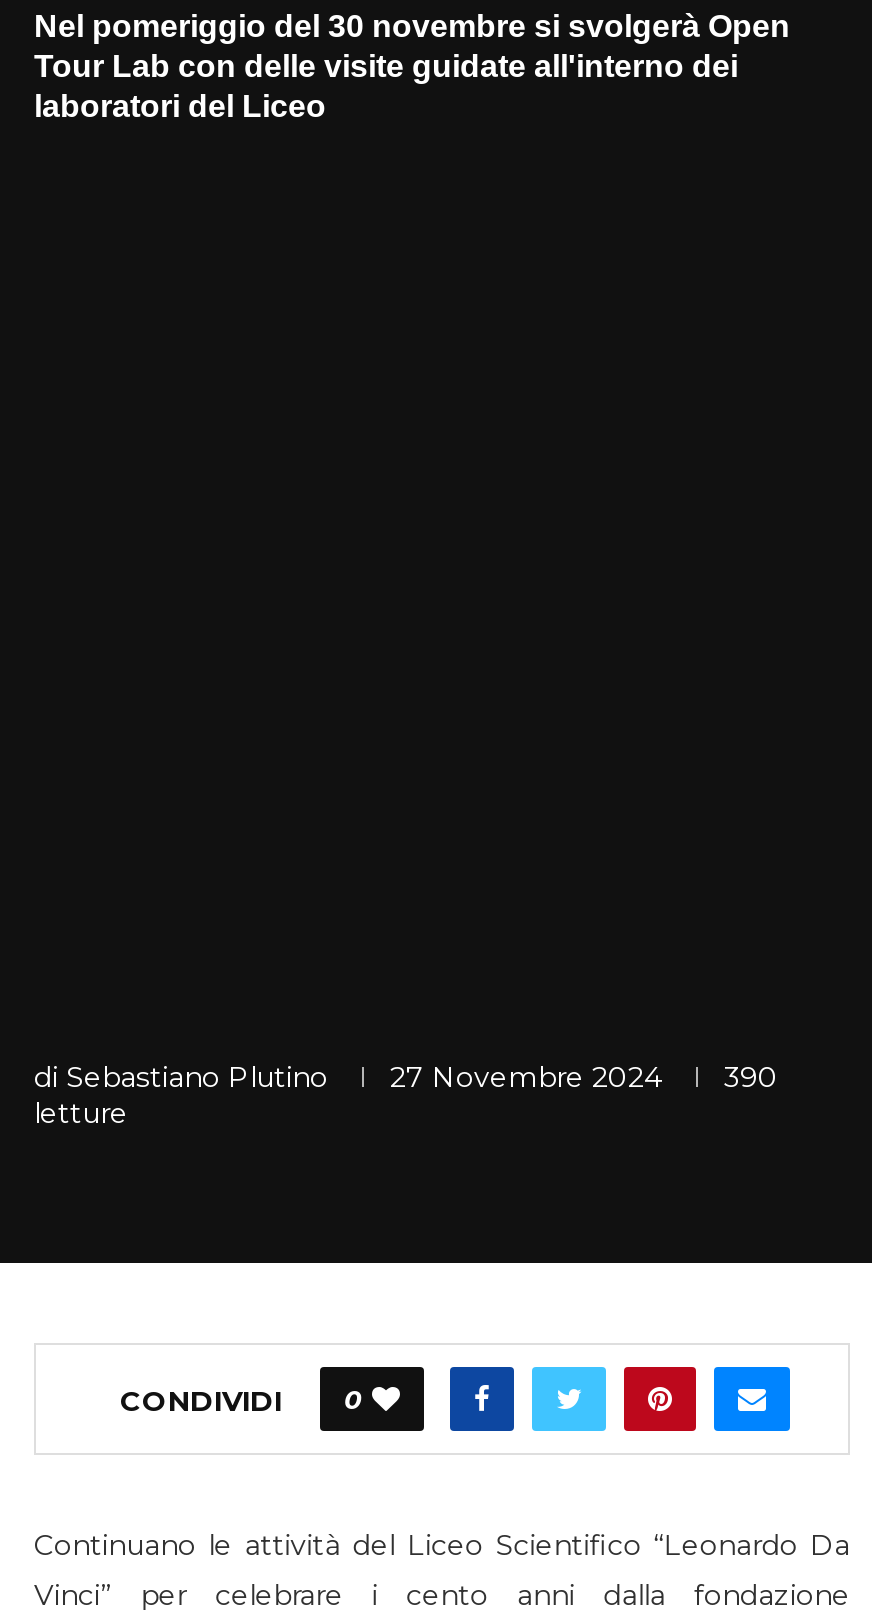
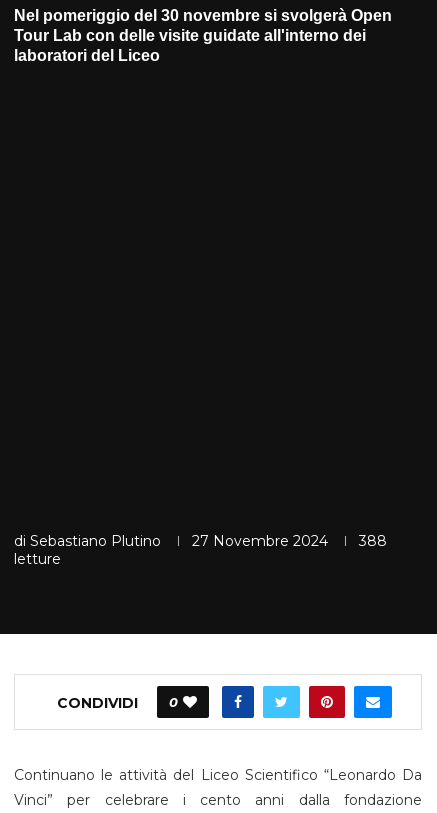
[34,1059,778,1095] di Sebastiano Plutino 27 Novembre 2024 390 -> [14,532,387,550] di Sebastiano Plutino 27 Novembre 2024 388

